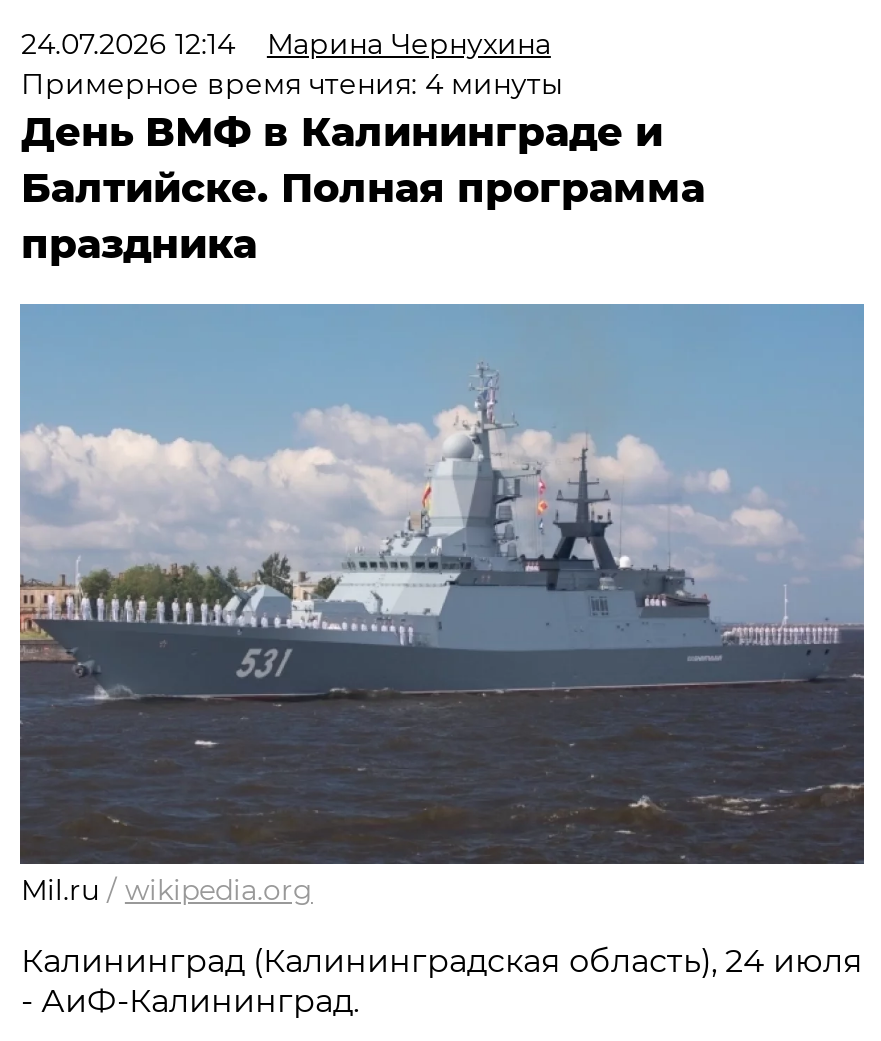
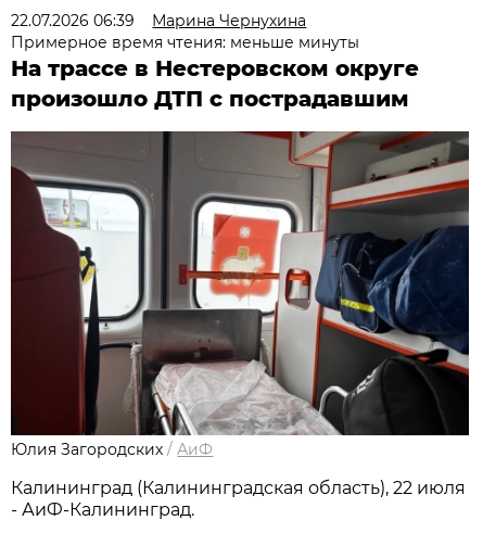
[21,25,551,61] 24.07.2026 12:14 Марина Чернухина -> [11,10,307,30] 22.07.2026 06:39 Марина Чернухина
[21,65,705,267] Примерное время чтения: 4 минуты | День ВМФ в Калининграде и | Балтийске. Полная программа | праздника -> [11,32,419,111] Примерное время чтения: меньше минуты | На трассе в Нестеровском округе | произошло ДТП с пострадавшим
[18,302,866,907] [image] | Mil.ru / wikipedia.org -> [10,130,470,459] [image] | Юлия Загородских / АиФ
[21,941,863,979] Калининград (Калининградская область), 24 июля -> [11,477,466,498] Калининград (Калининградская область), 22 июля

